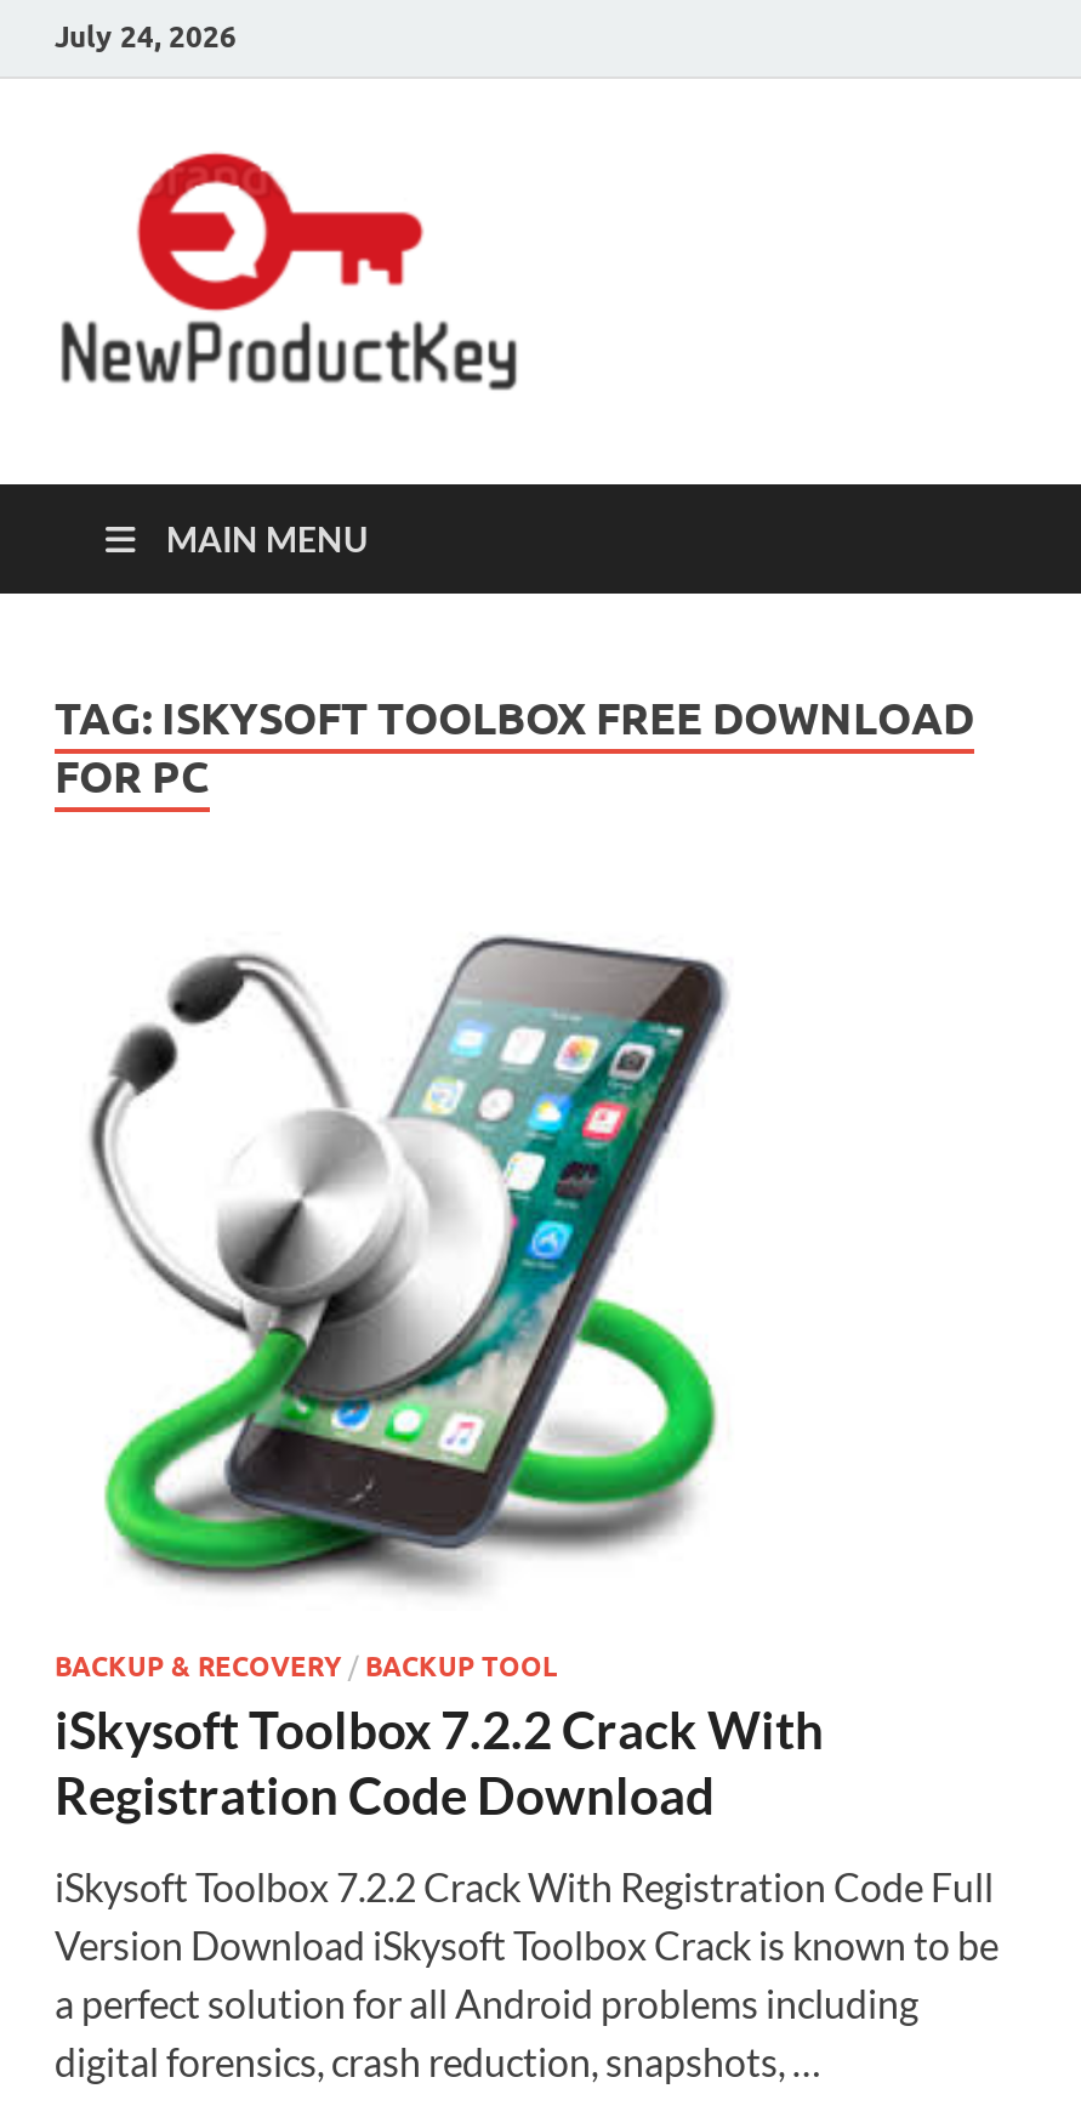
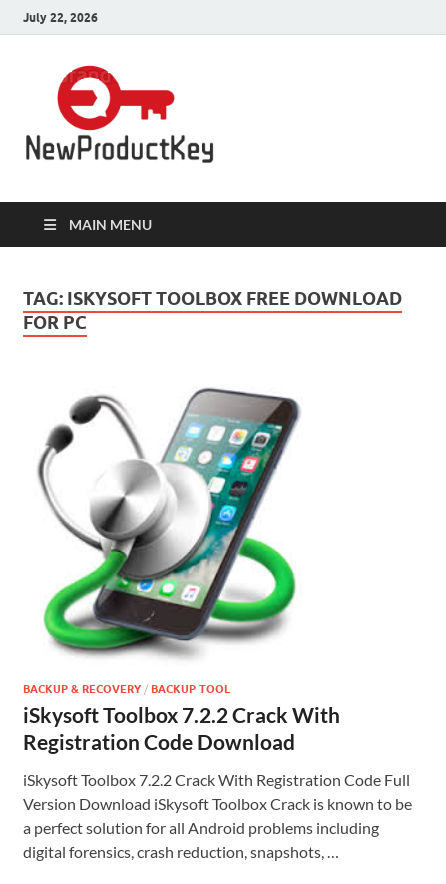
[55,17,237,53] July 24, 2026 -> [23,9,98,24] July 22, 2026

